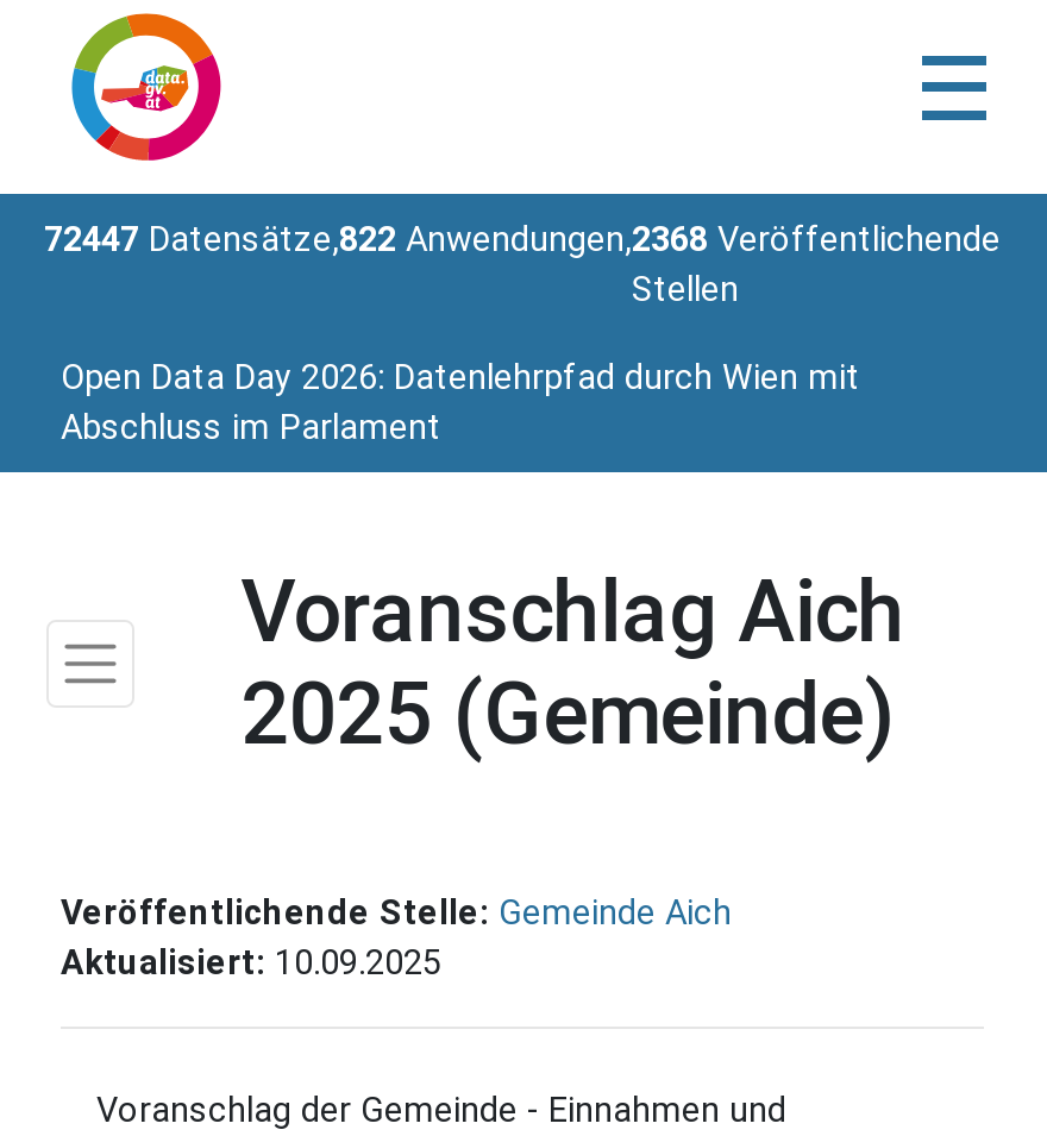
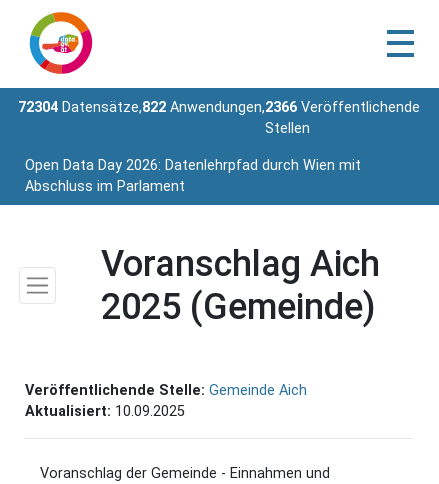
[44,219,1001,260] 72447 Datensätze,822 Anwendungen,2368 Veröffentlichende -> [18,99,420,116] 72304 Datensätze,822 Anwendungen,2366 Veröffentlichende

